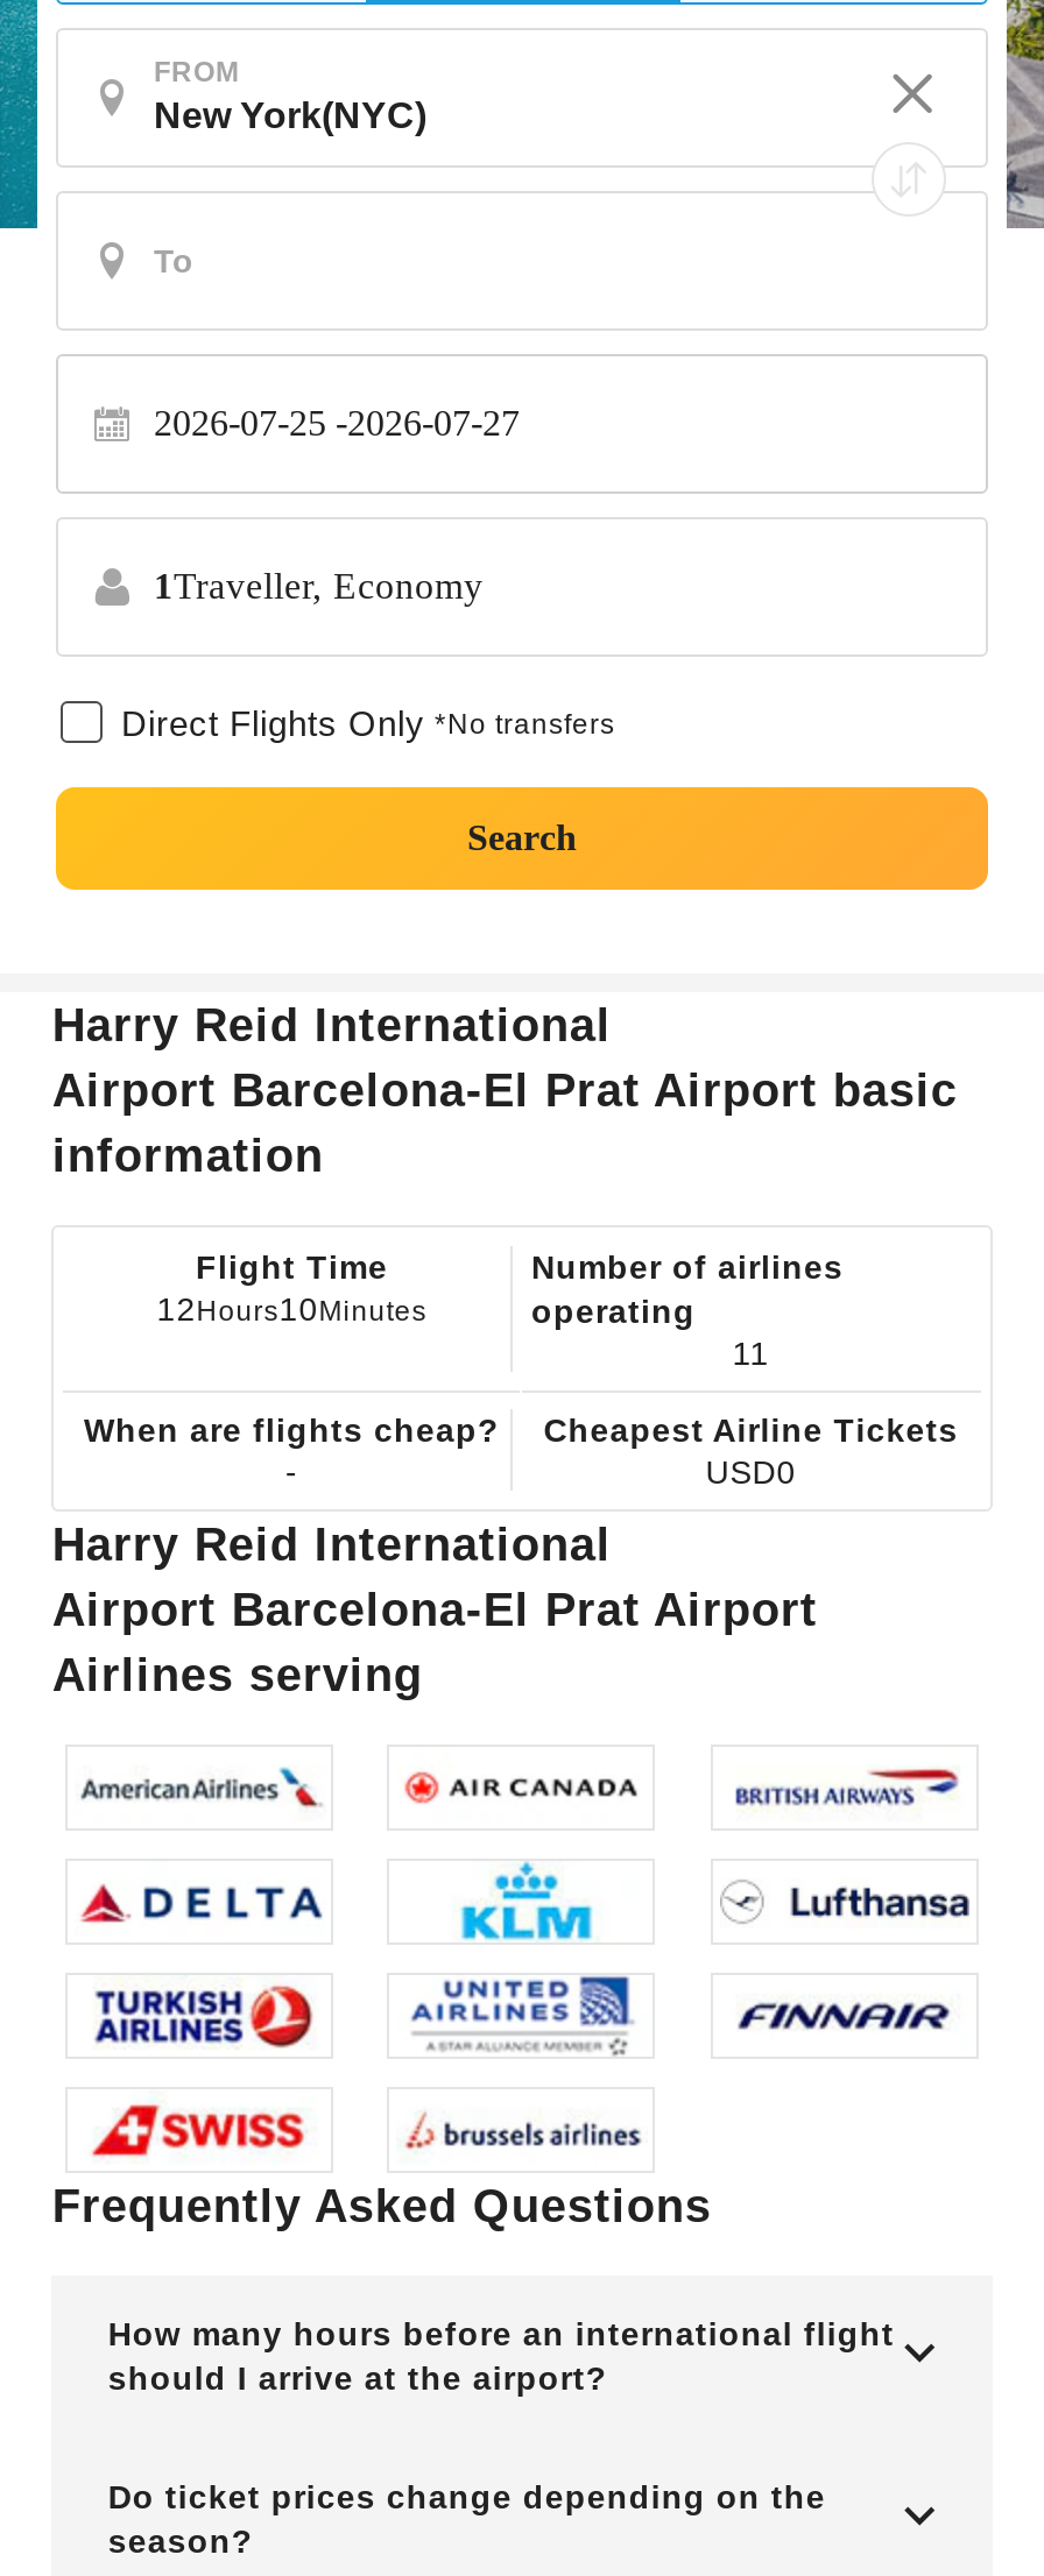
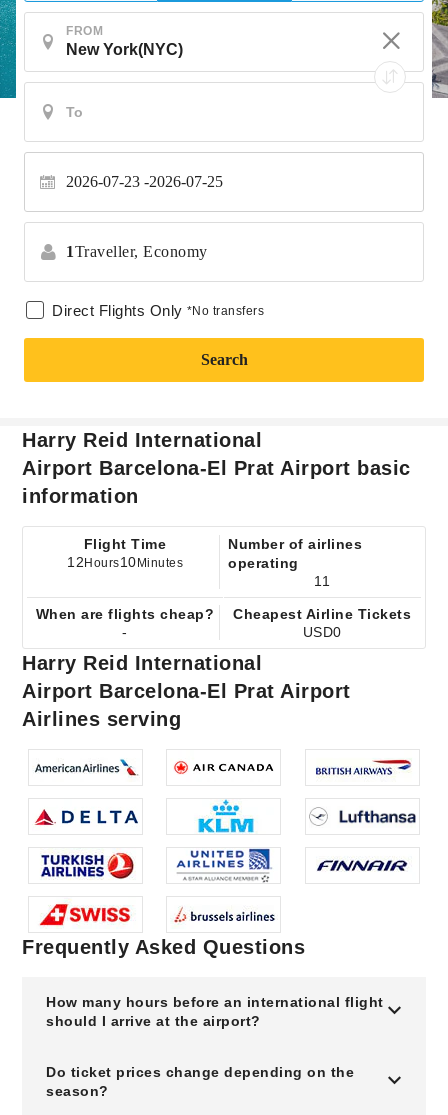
[154,403,520,443] 2026-07-25 -2026-07-27 -> [66,173,223,190] 2026-07-23 -2026-07-25

